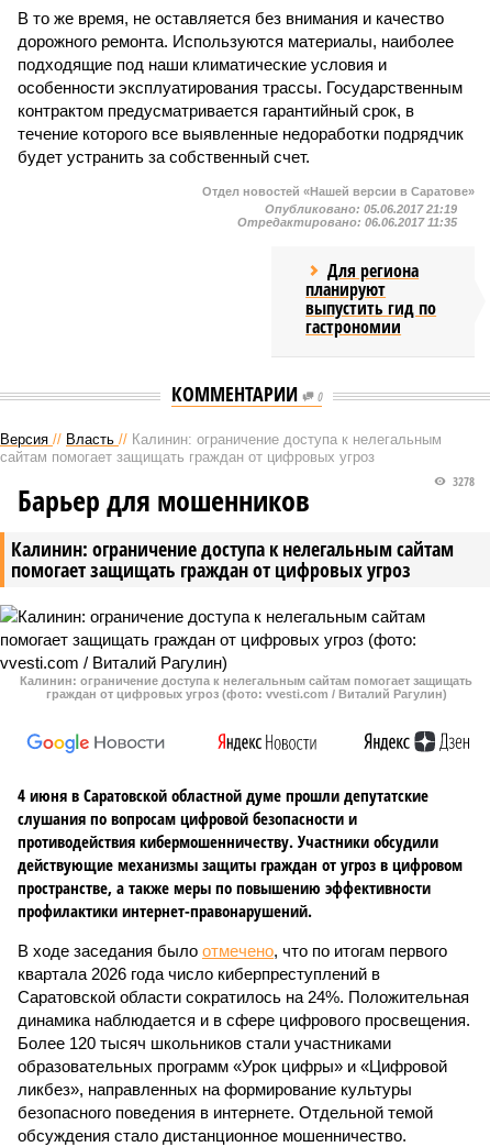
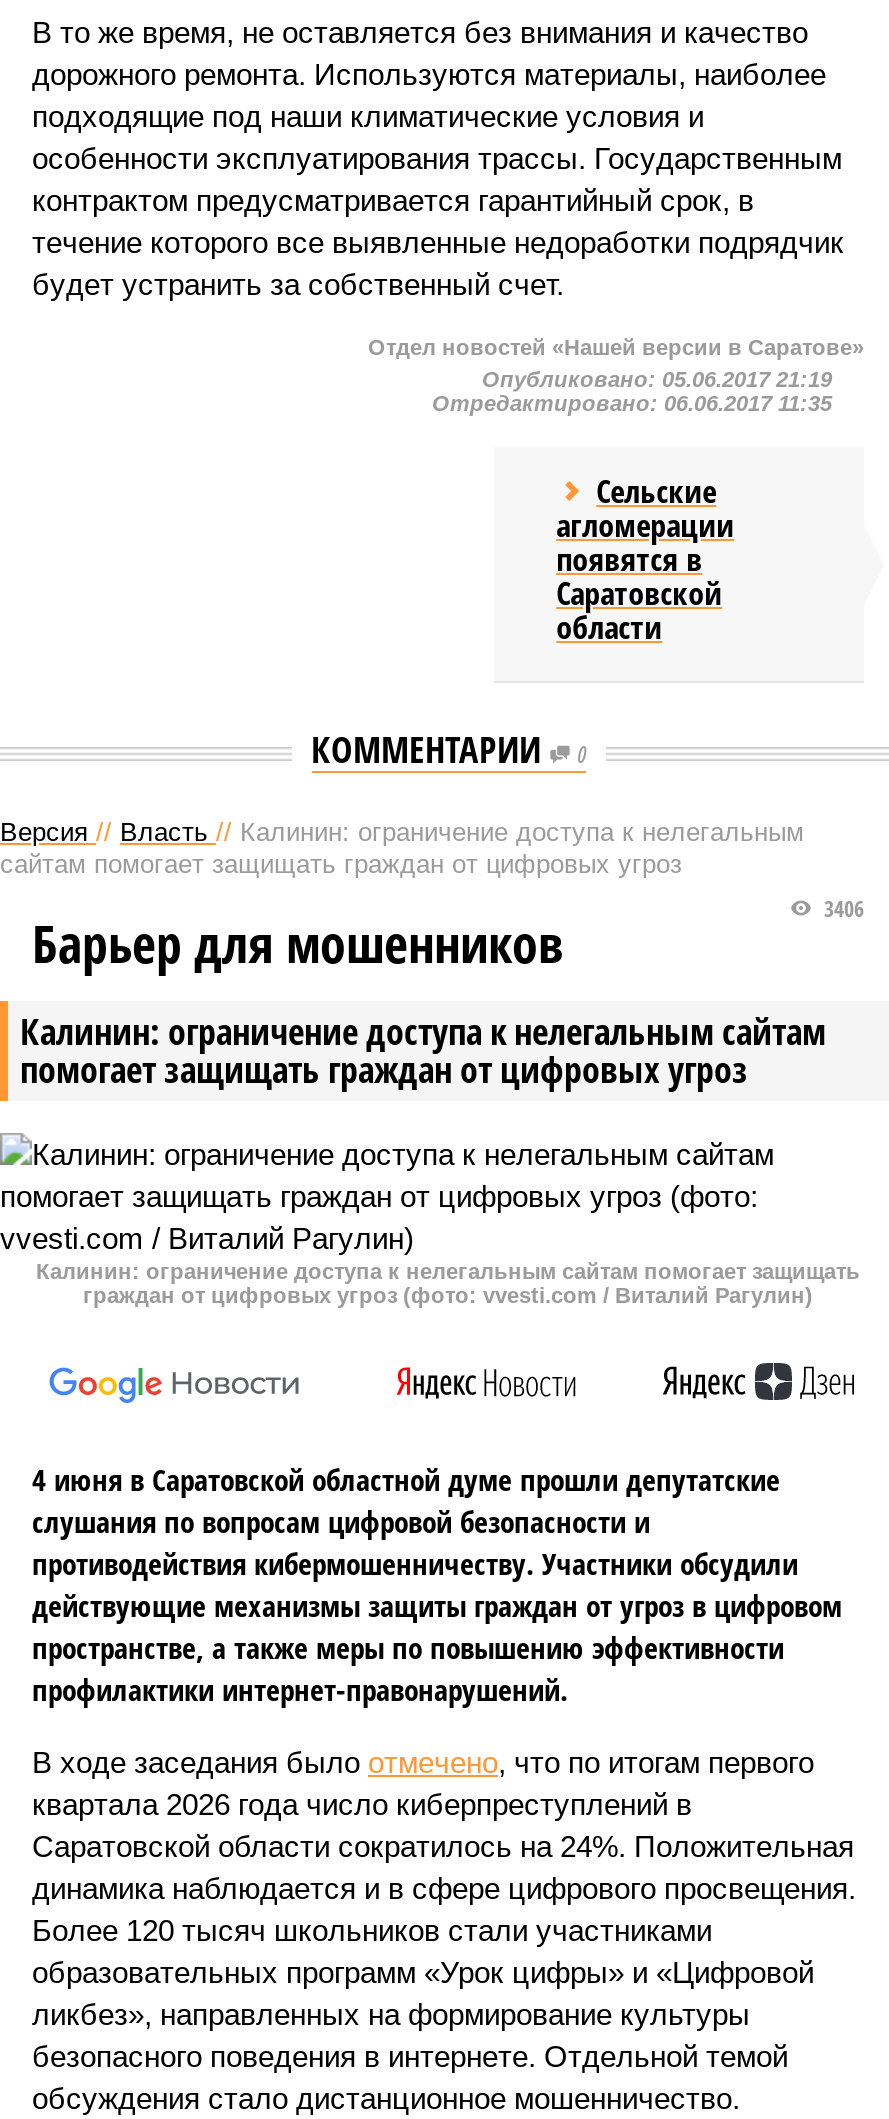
[306,258,436,339] Для региона | планируют | выпустить гид по | гастрономии -> [556,469,734,649] Сельские | агломерации | появятся в | Саратовской | области
[449,473,475,489] 3278 -> [818,893,864,923] 3406

